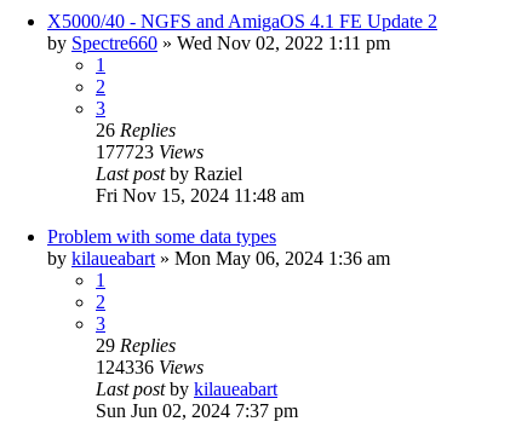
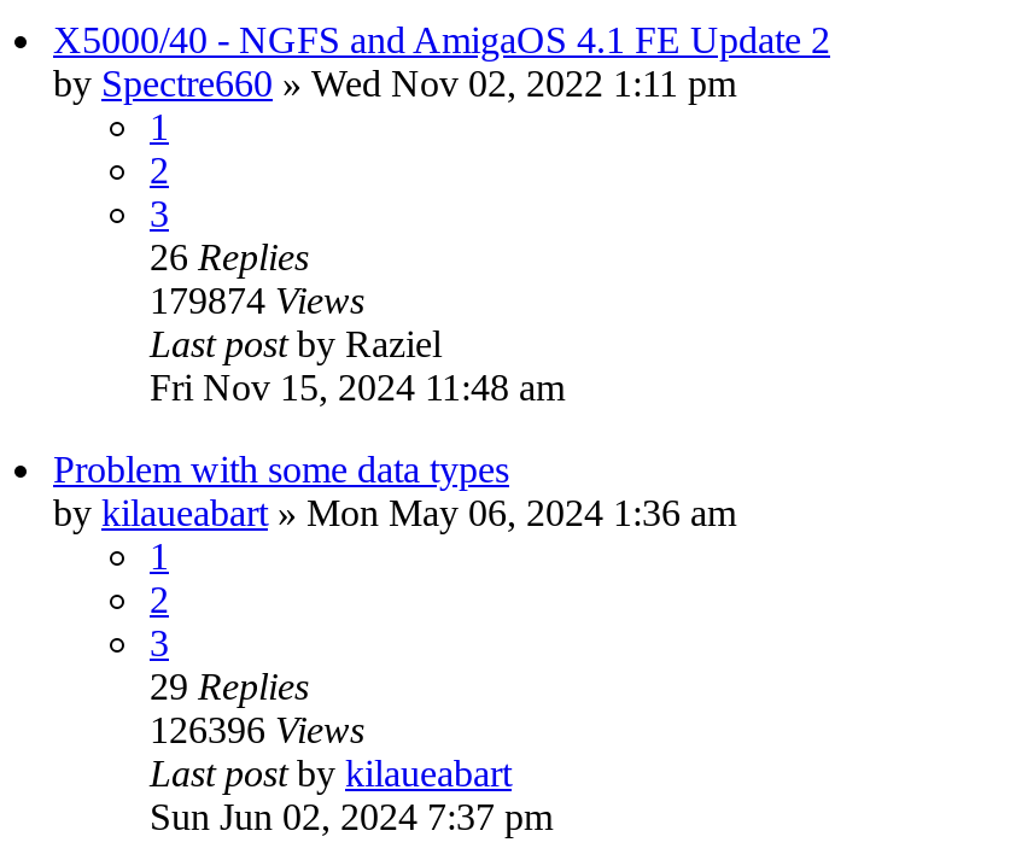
[96,141,204,162] 177723 Views -> [150,280,364,321] 179874 Views
[96,357,204,377] 124336 Views -> [150,709,364,750] 126396 Views

